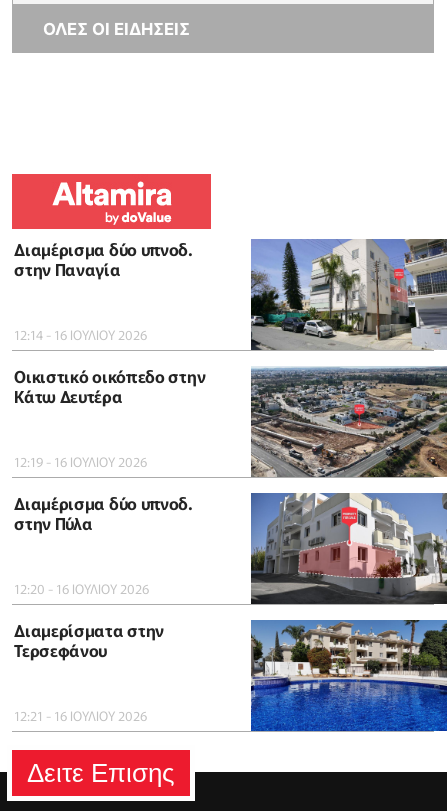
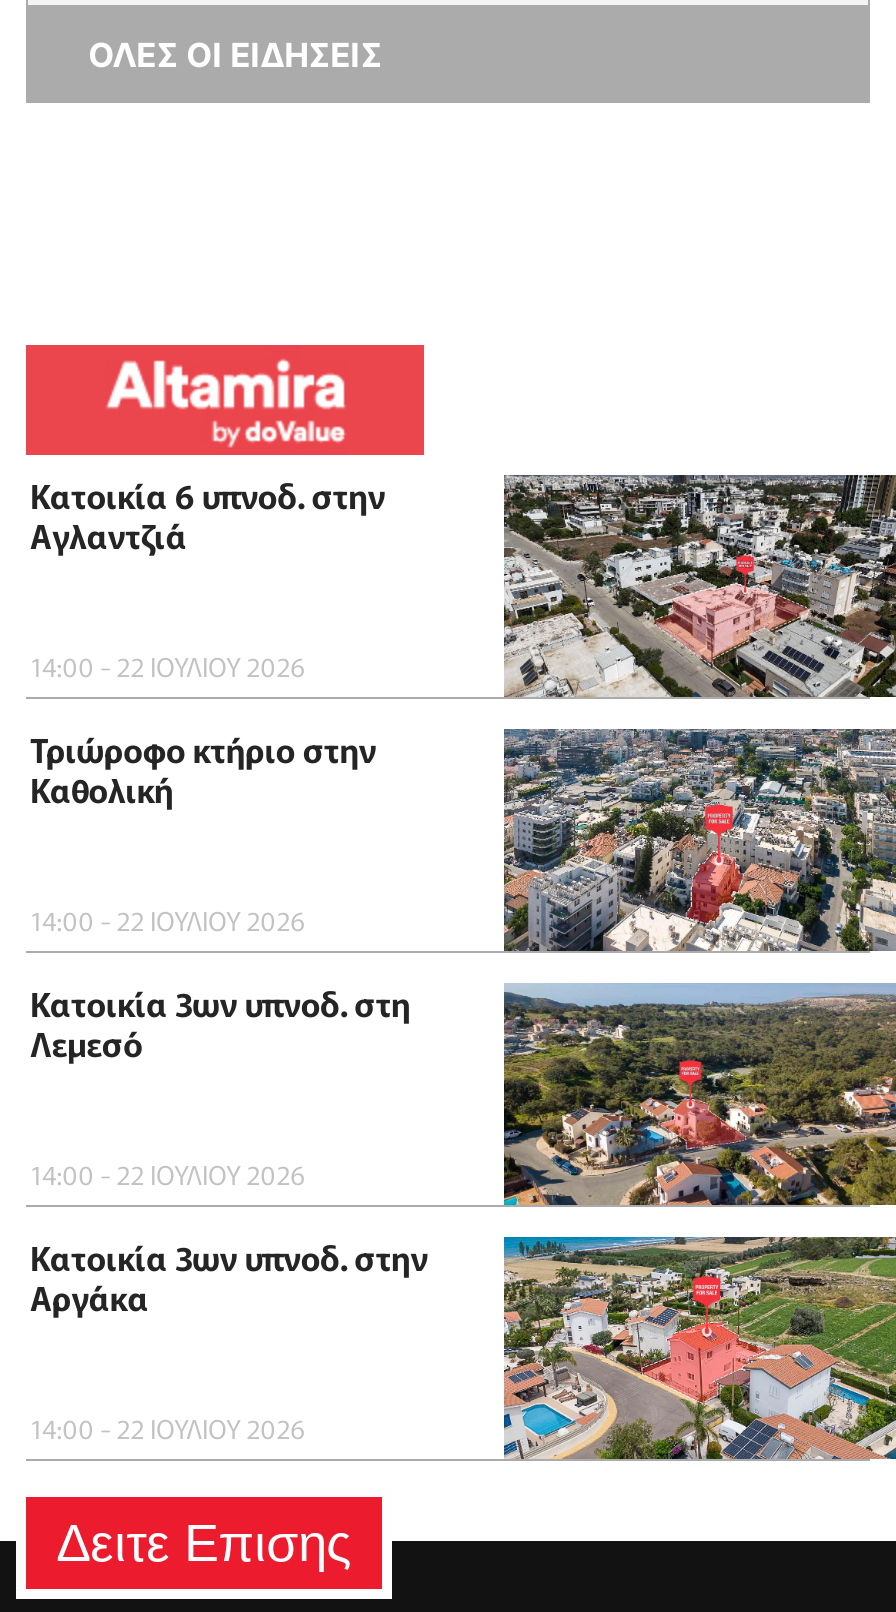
[14,237,192,281] Διαμέρισμα δύο υπνοδ. | στην Παναγία -> [30,471,385,559] Κατοικία 6 υπνοδ. στην | Αγλαντζιά
[250,238,444,351] [image] -> [502,473,890,699] [image]
[14,325,147,344] 12:14 - 16 ΙΟΥΛΙΟΥ 2026 -> [30,647,304,685] 14:00 - 22 ΙΟΥΛΙΟΥ 2026
[14,364,205,408] Οικιστικό οικόπεδο στην | Κάτω Δευτέρα -> [30,725,376,813] Τριώροφο κτήριο στην | Καθολική
[251,366,444,478] [image] -> [504,729,890,953] [image]
[14,452,147,471] 12:19 - 16 ΙΟΥΛΙΟΥ 2026 -> [30,901,304,939] 14:00 - 22 ΙΟΥΛΙΟΥ 2026
[14,491,192,535] Διαμέρισμα δύο υπνοδ. | στην Πύλα -> [30,979,410,1067] Κατοικία 3ων υπνοδ. στη | Λεμεσό
[250,493,444,605] [image] -> [502,983,890,1207] [image]
[14,579,149,598] 12:20 - 16 ΙΟΥΛΙΟΥ 2026 -> [30,1154,304,1192] 14:00 - 22 ΙΟΥΛΙΟΥ 2026
[14,618,164,662] Διαμερίσματα στην | Τερσεφάνου -> [30,1232,428,1320] Κατοικία 3ων υπνοδ. στην | Αργάκα
[250,619,444,732] [image] -> [502,1235,890,1461] [image]
[14,706,147,725] 12:21 - 16 ΙΟΥΛΙΟΥ 2026 -> [30,1408,304,1446] 14:00 - 22 ΙΟΥΛΙΟΥ 2026

